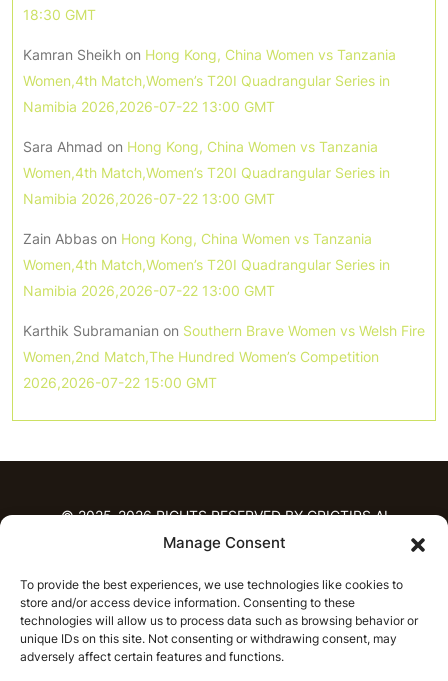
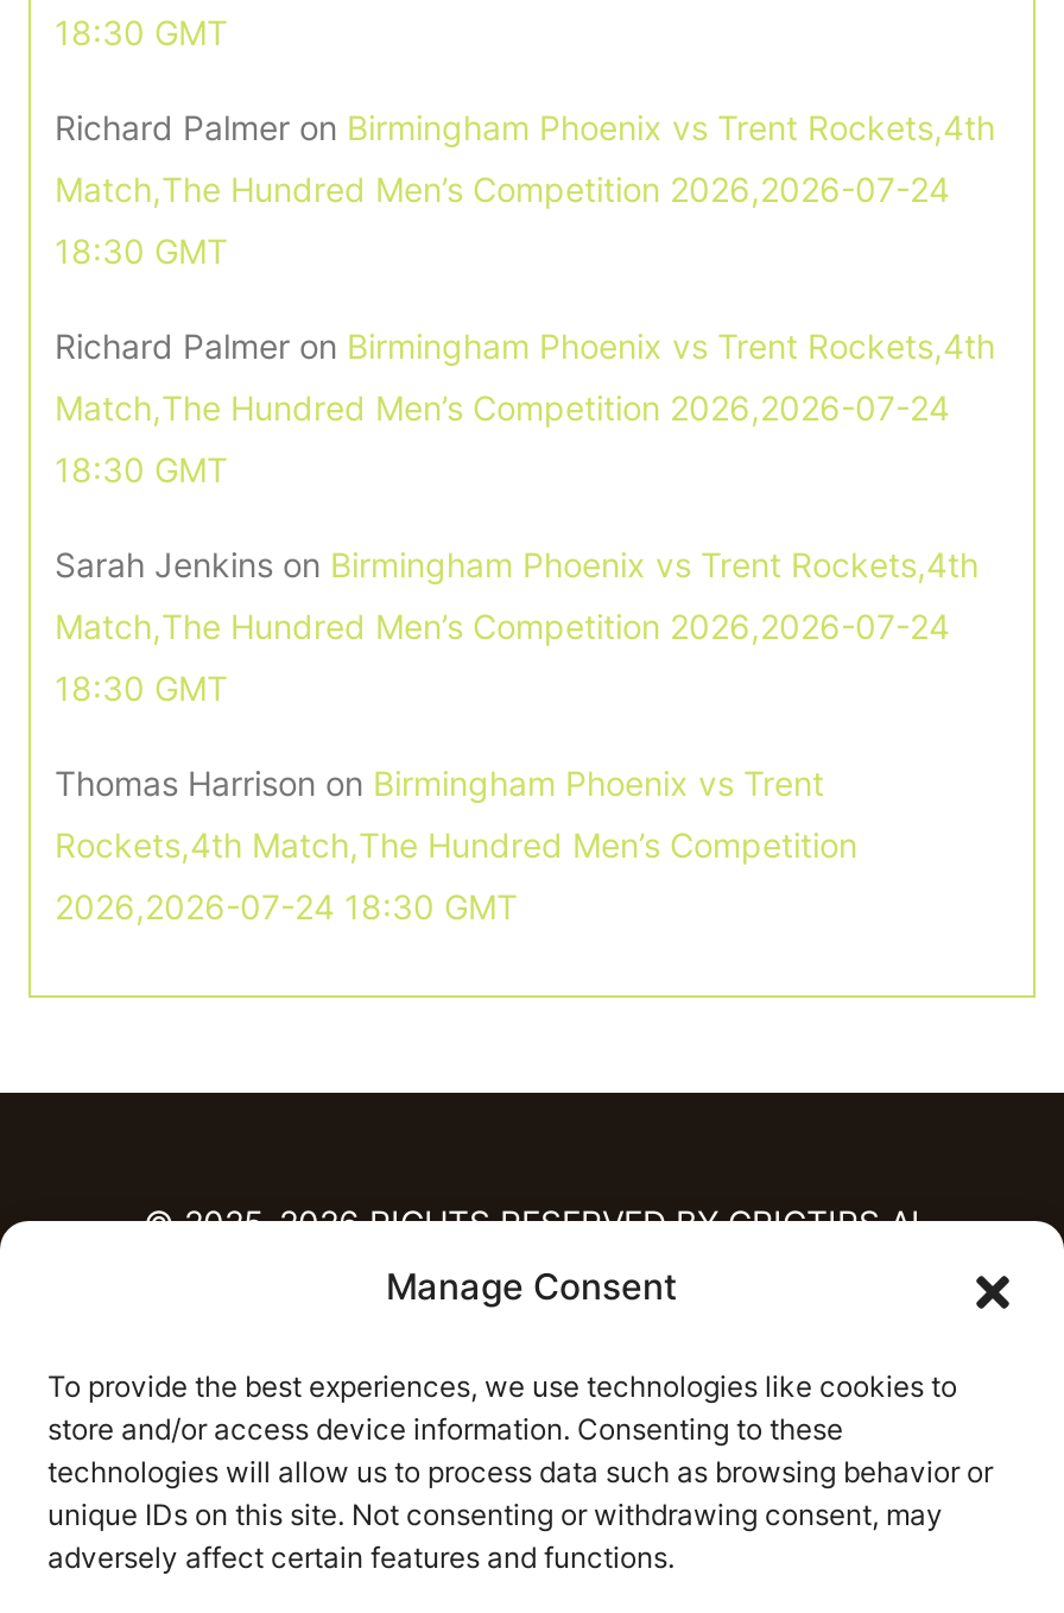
[23,46,396,63] Kamran Sheikh on Hong Kong, China Women vs Tanzania -> [55,107,995,148] Richard Palmer on Birmingham Phoenix vs Trent Rockets,4th
[23,72,390,89] Women,4th Match,Women’s T20I Quadrangular Series in -> [55,169,950,209] Match,The Hundred Men’s Competition 2026,2026-07-24
[23,98,275,115] Namibia 2026,2026-07-22 13:00 GMT -> [55,231,228,271] 18:30 GMT
[23,138,378,155] Sara Ahmad on Hong Kong, China Women vs Tanzania -> [55,326,995,366] Richard Palmer on Birmingham Phoenix vs Trent Rockets,4th
[23,164,390,181] Women,4th Match,Women’s T20I Quadrangular Series in -> [55,387,950,428] Match,The Hundred Men’s Competition 2026,2026-07-24
[23,190,275,207] Namibia 2026,2026-07-22 13:00 GMT -> [55,449,228,490] 18:30 GMT
[23,230,372,247] Zain Abbas on Hong Kong, China Women vs Tanzania -> [55,544,978,585] Sarah Jenkins on Birmingham Phoenix vs Trent Rockets,4th
[23,256,390,273] Women,4th Match,Women’s T20I Quadrangular Series in -> [55,606,950,646] Match,The Hundred Men’s Competition 2026,2026-07-24
[23,282,275,299] Namibia 2026,2026-07-22 13:00 GMT -> [55,668,228,708] 18:30 GMT
[23,322,425,339] Karthik Subramanian on Southern Brave Women vs Welsh Fire -> [55,763,824,803] Thomas Harrison on Birmingham Phoenix vs Trent
[23,348,379,365] Women,2nd Match,The Hundred Women’s Competition -> [55,825,857,865] Rockets,4th Match,The Hundred Men’s Competition
[23,374,217,391] 2026,2026-07-22 15:00 GMT -> [55,886,518,927] 2026,2026-07-24 18:30 GMT

